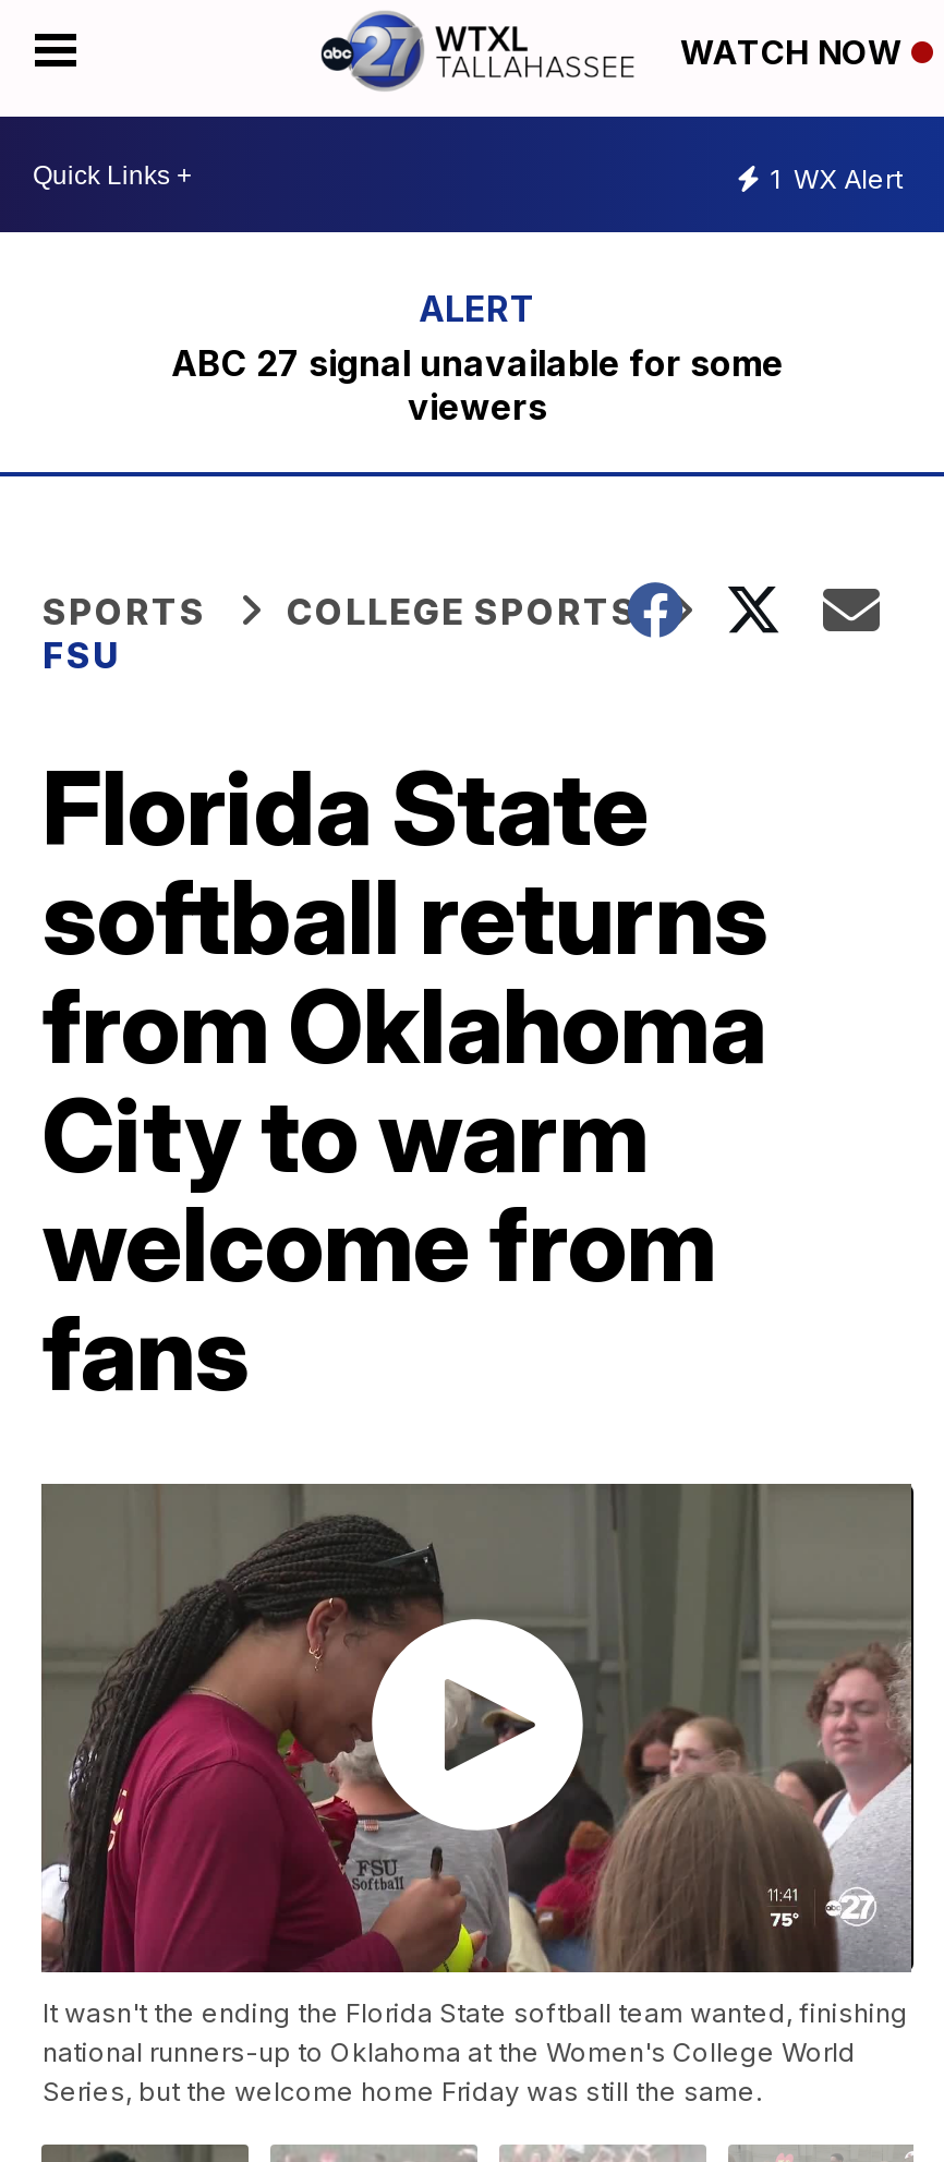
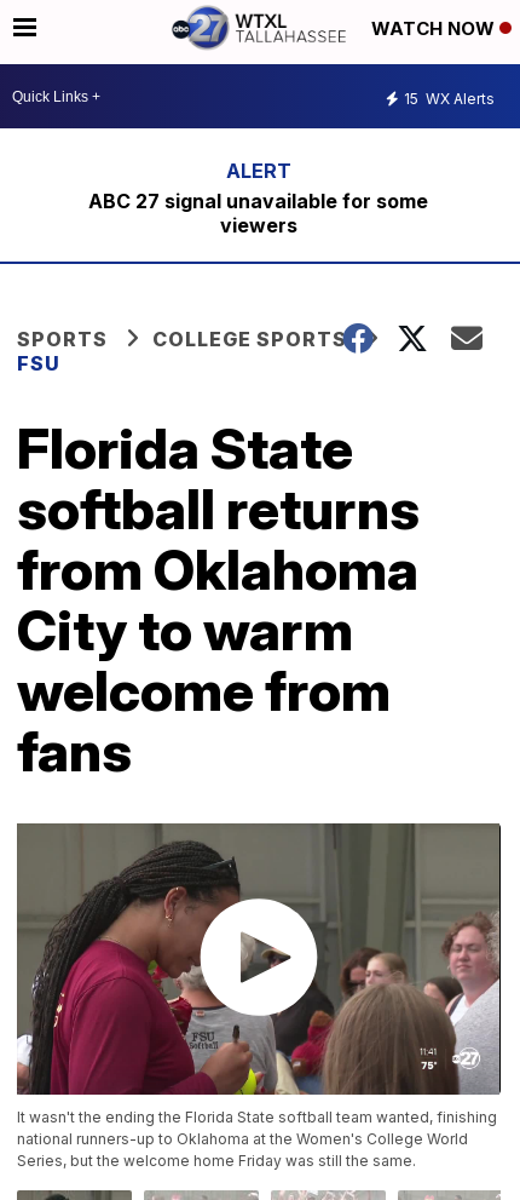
[770,161,903,194] 1 WX Alert -> [404,89,495,107] 15 WX Alerts

